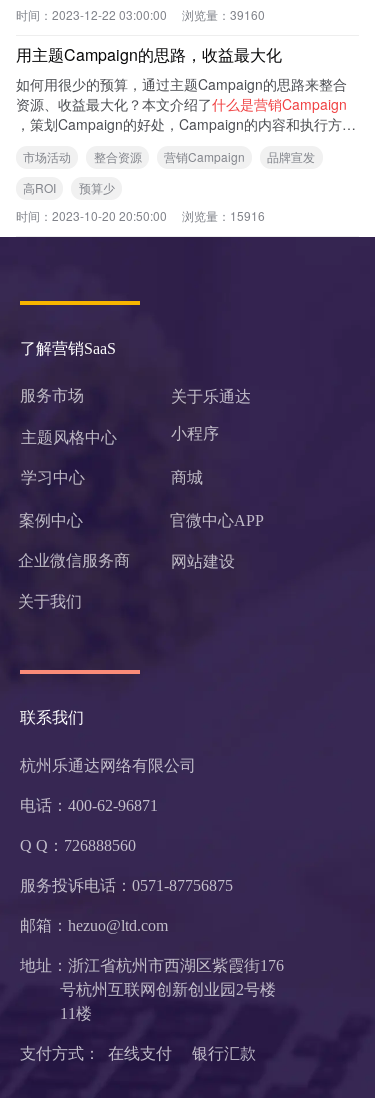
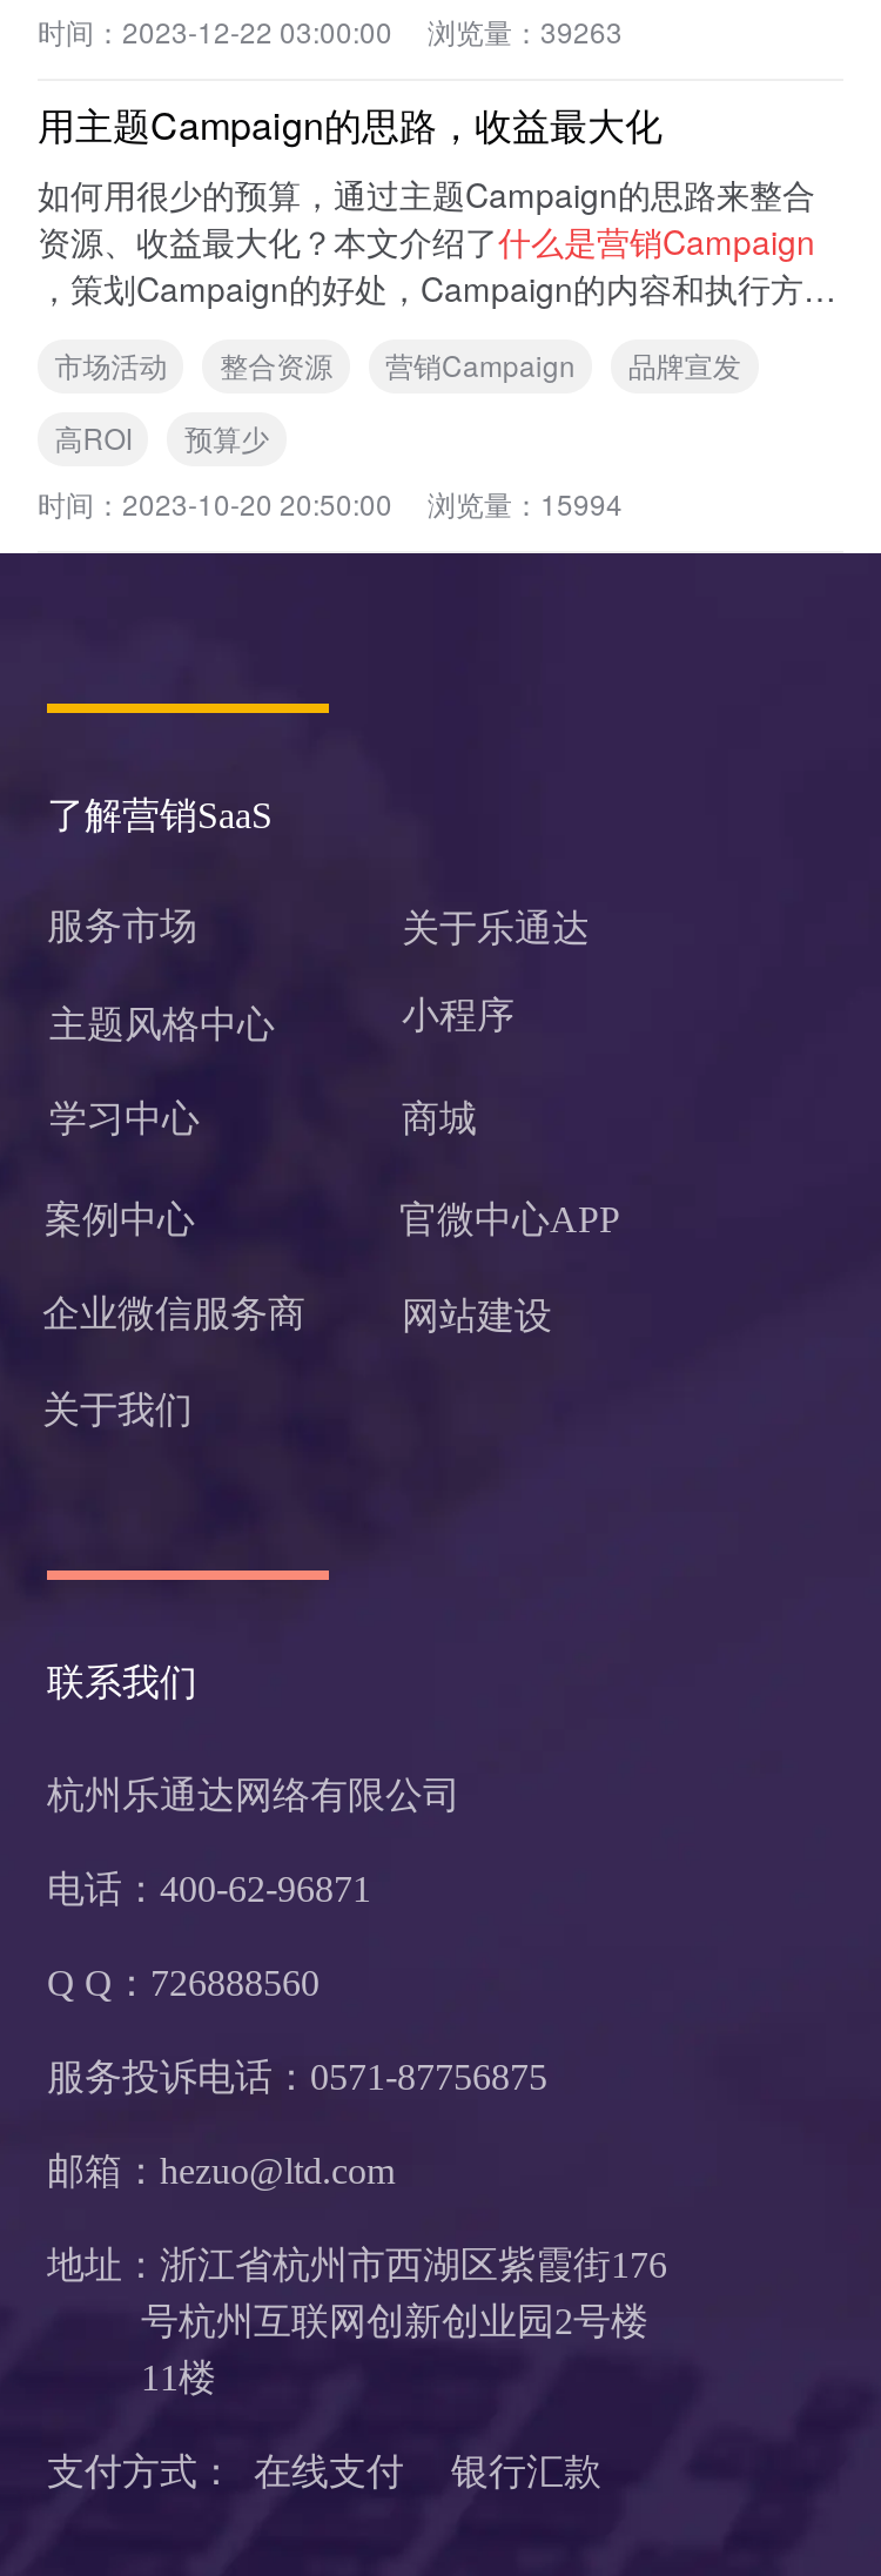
[16,6,265,23] 时间：2023-12-22 03:00:00 浏览量：39160 -> [38,11,623,51] 时间：2023-12-22 03:00:00 浏览量：39263
[16,207,265,224] 时间：2023-10-20 20:50:00 浏览量：15916 -> [38,483,623,522] 时间：2023-10-20 20:50:00 浏览量：15994

